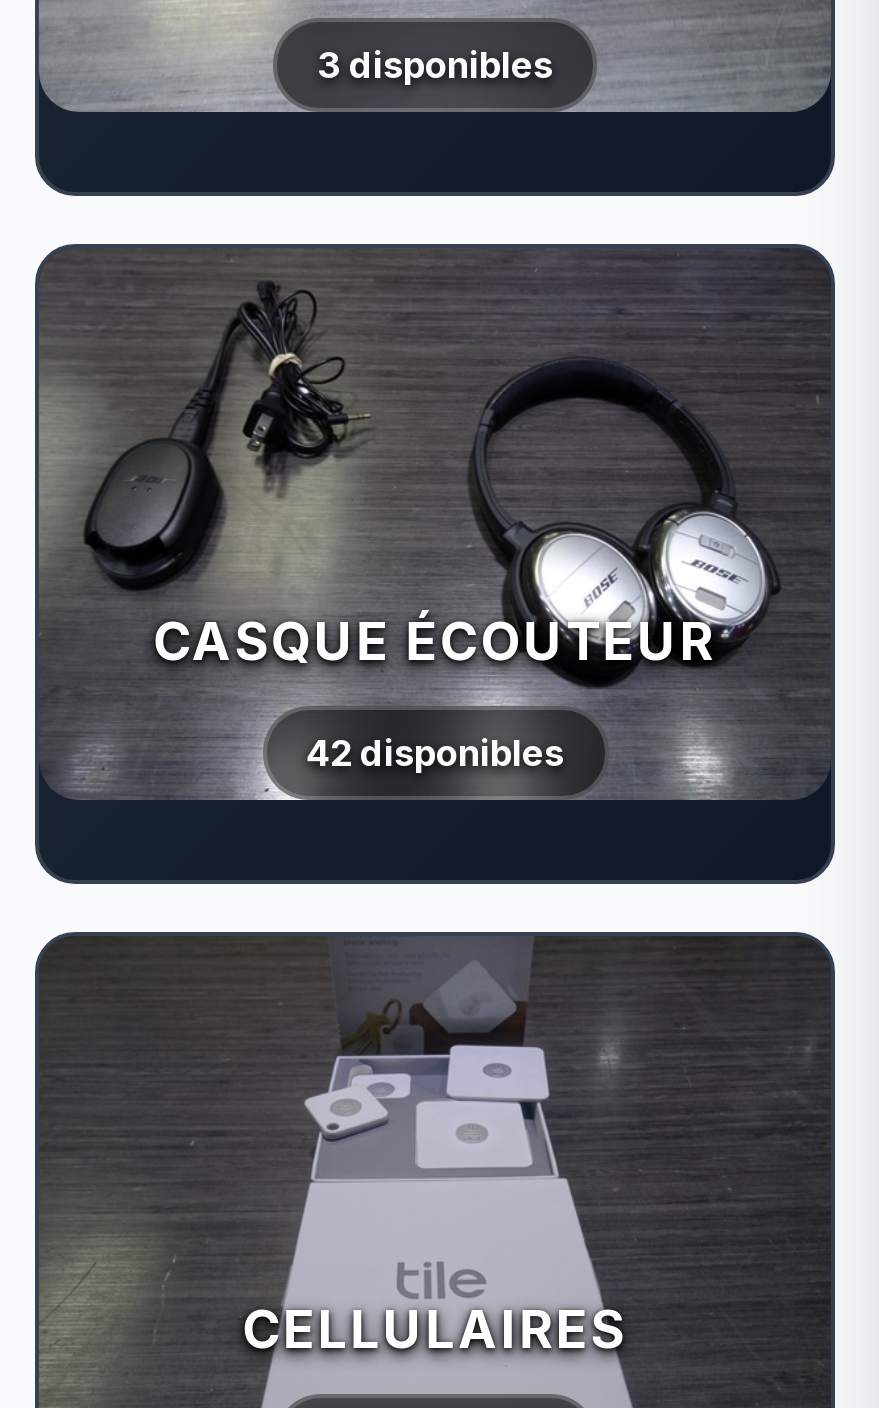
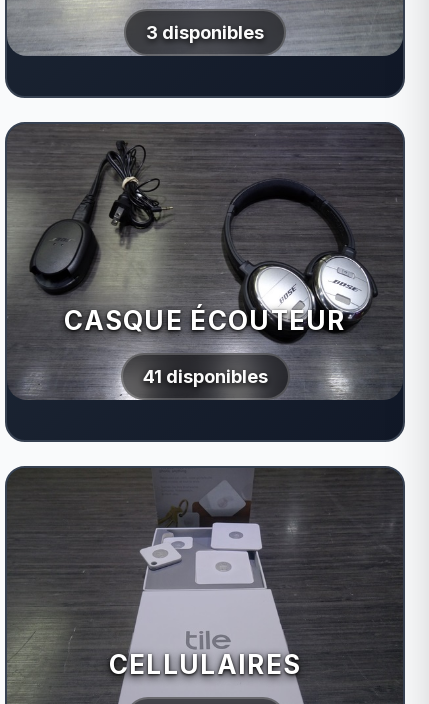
[306,732,564,774] 42 disponibles -> [142,366,267,387] 41 disponibles

